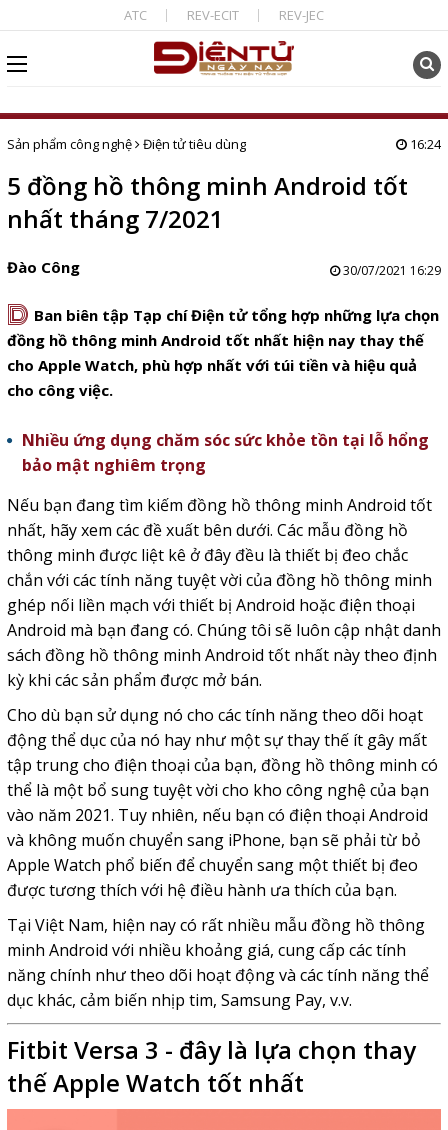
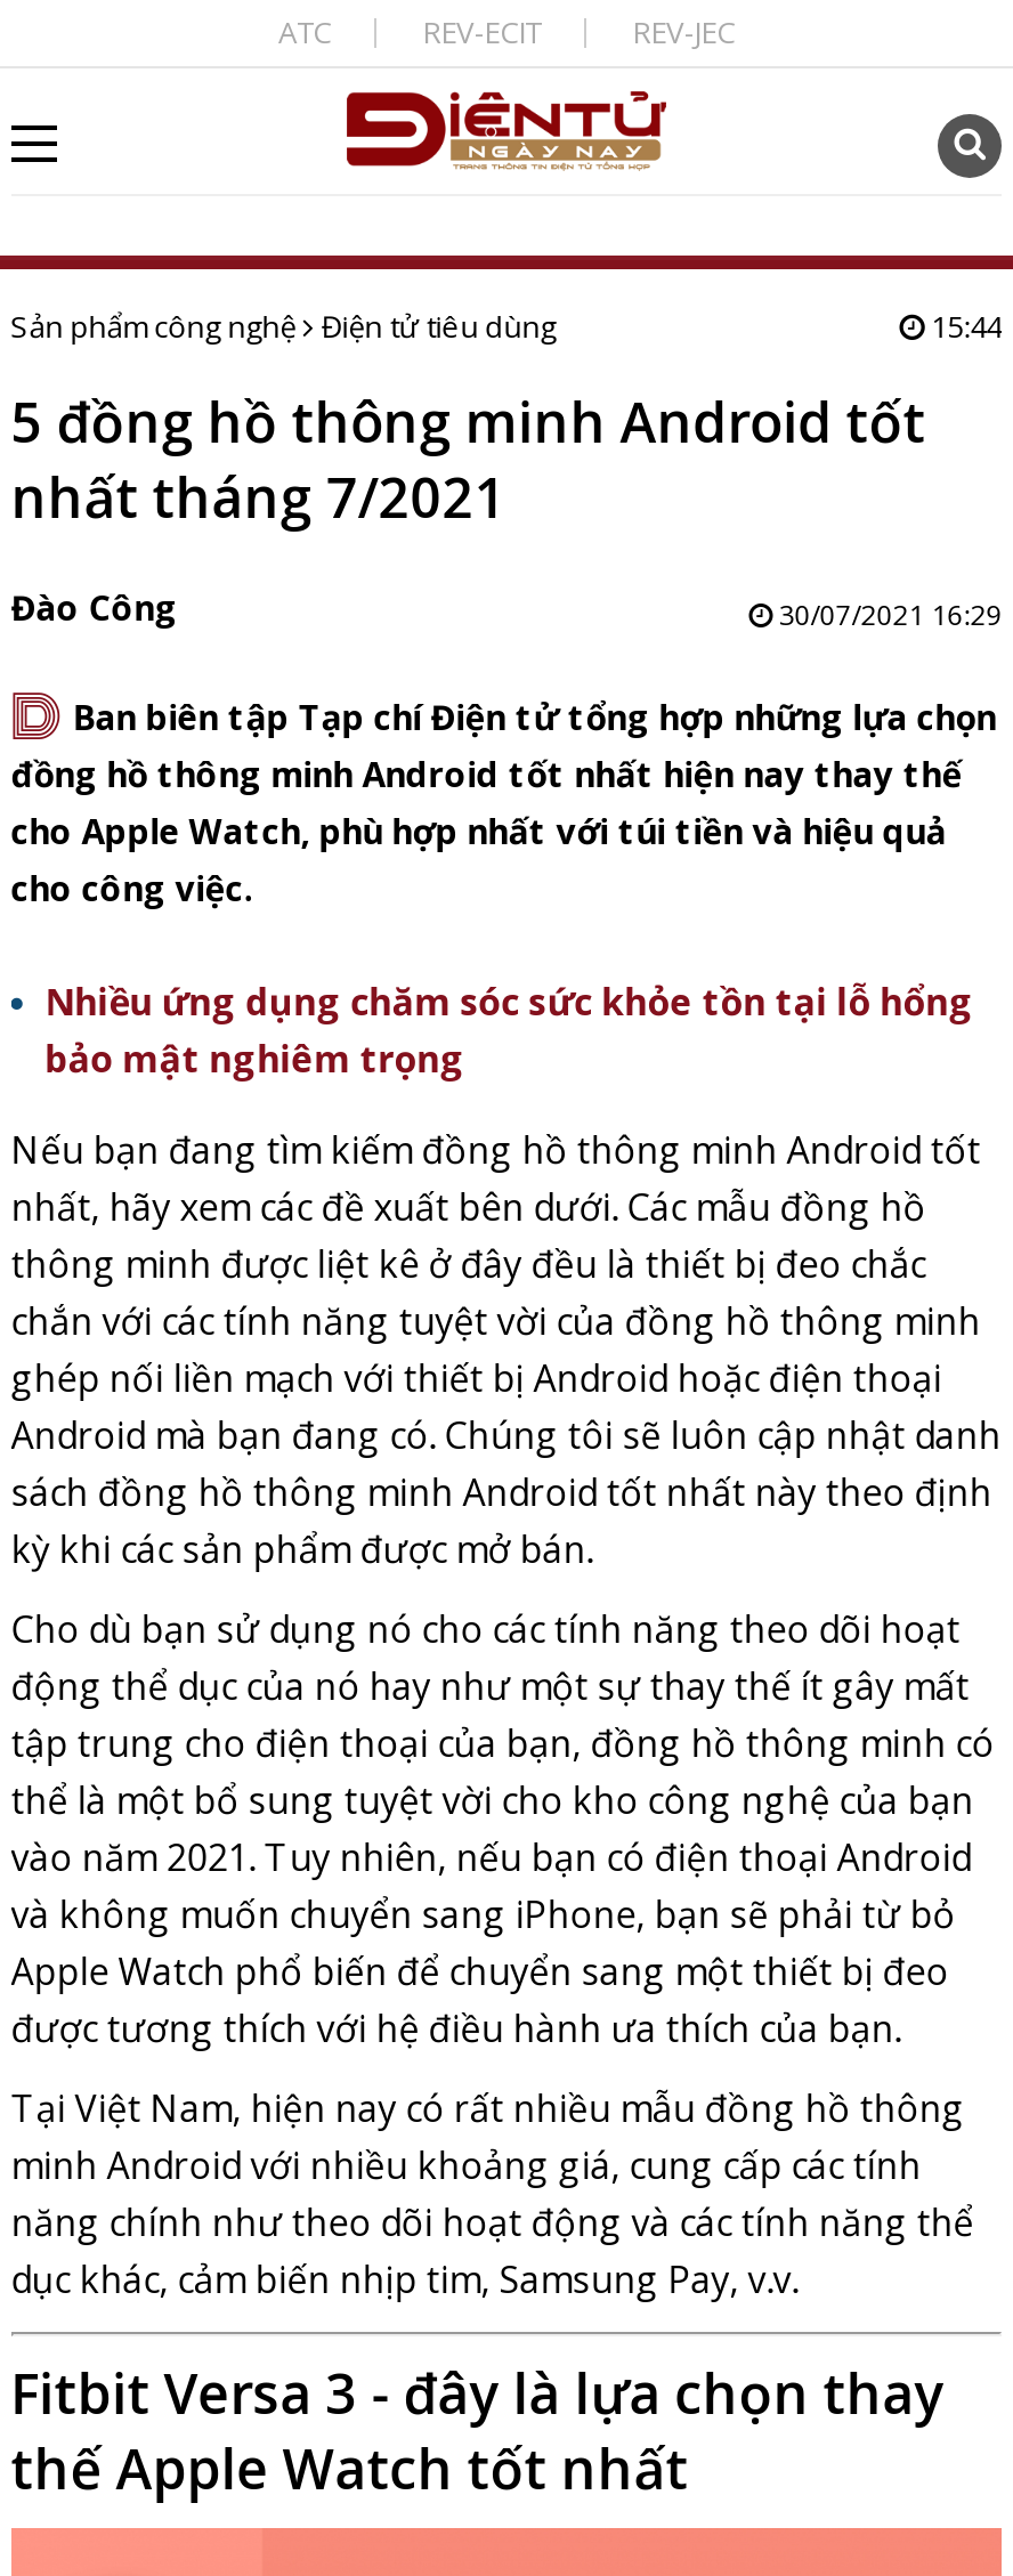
[407,135,441,153] 16:24 -> [925,306,1002,347] 15:44

